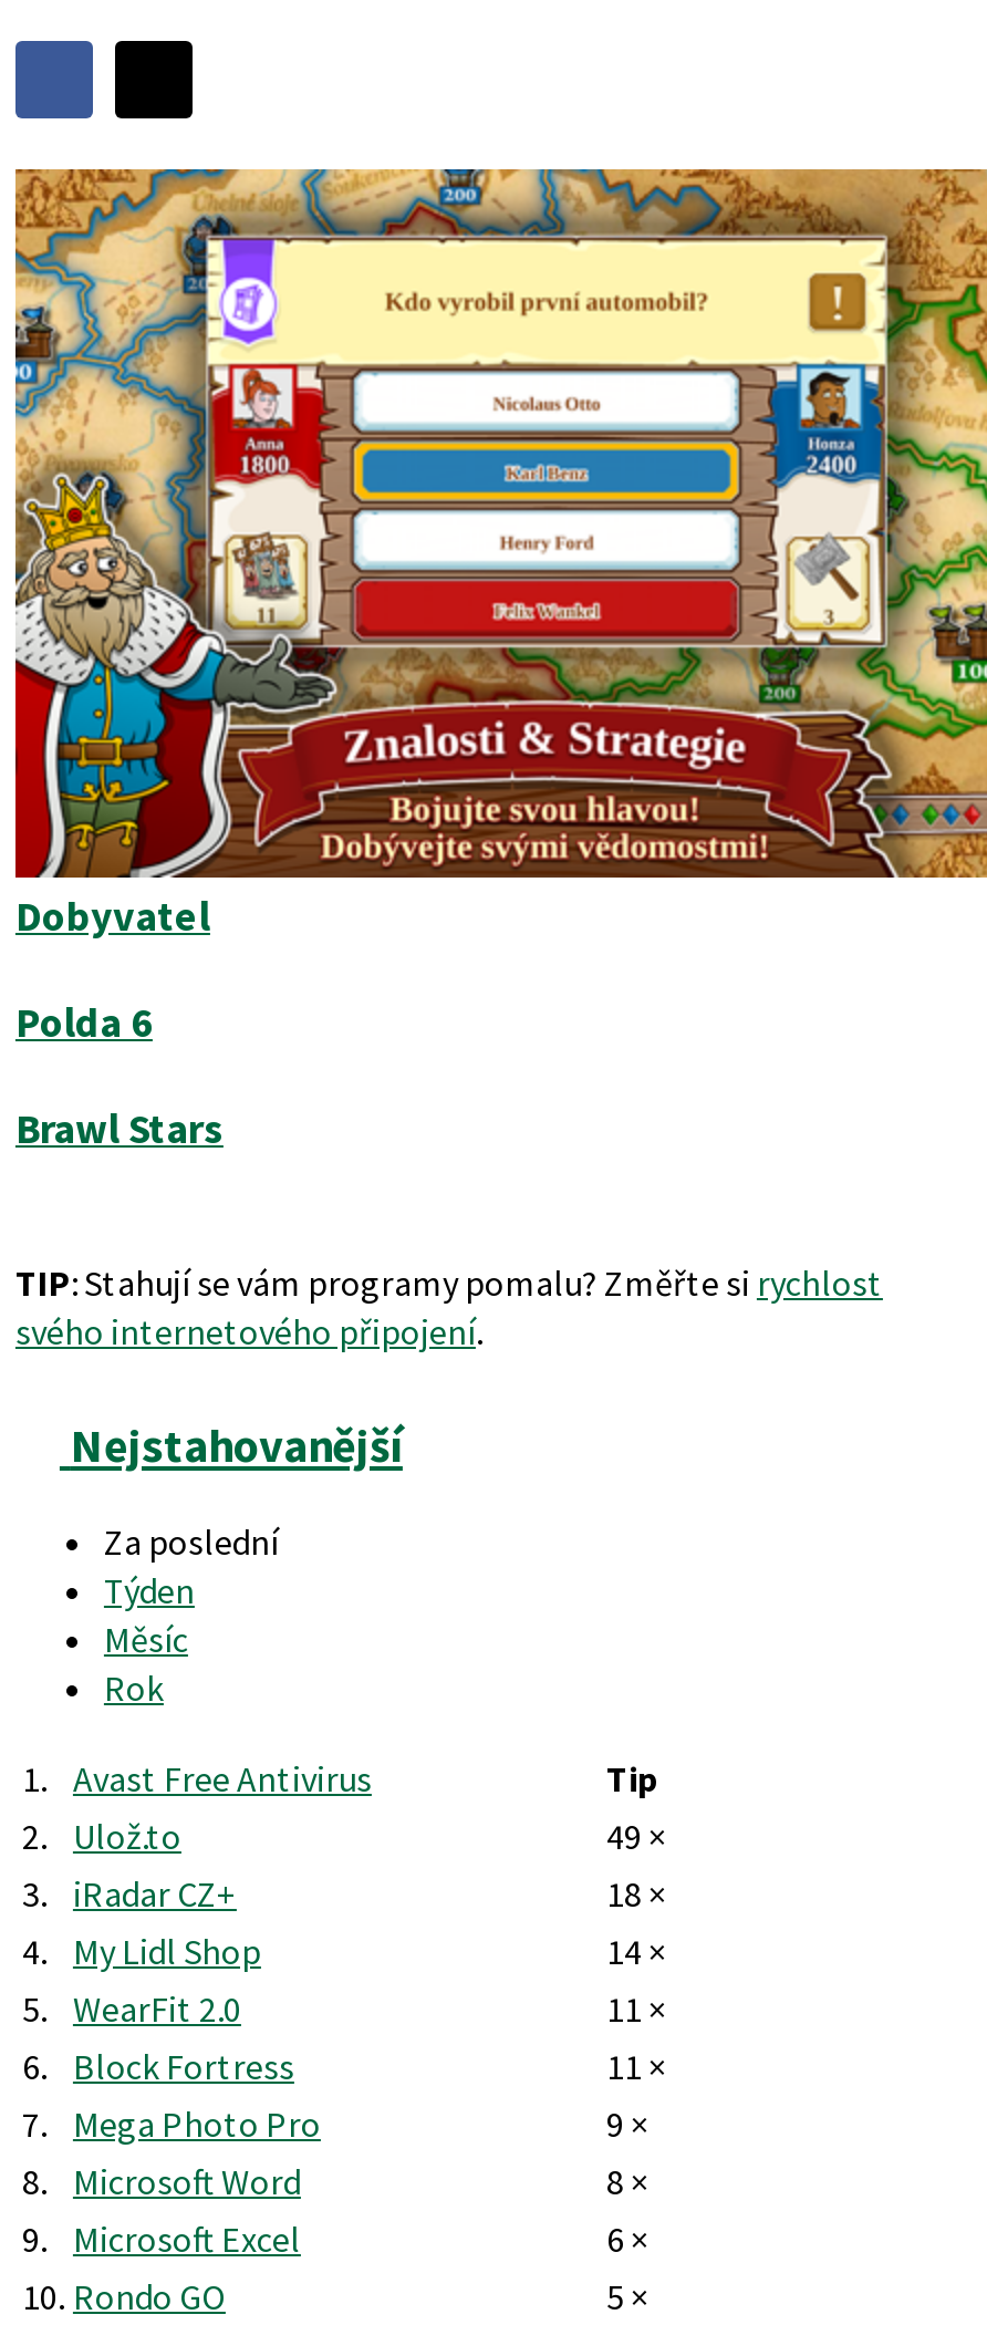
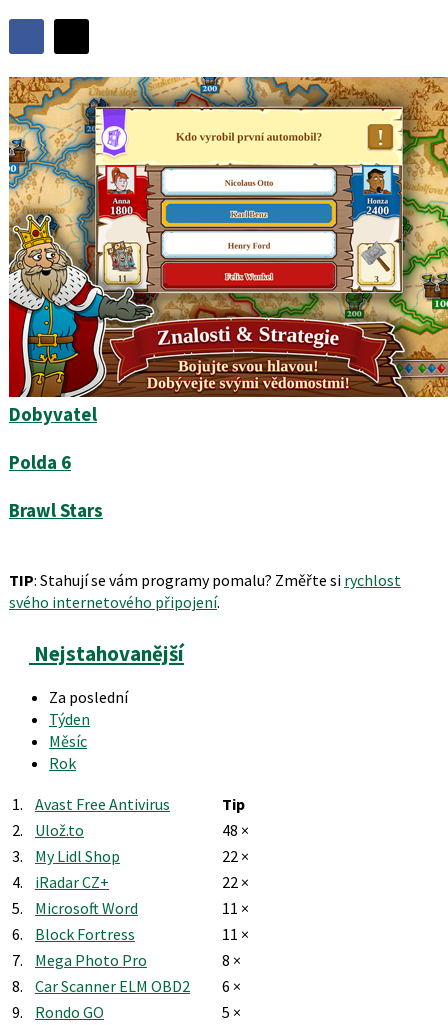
[22,1813,666,2030] 49 × | 3. iRadar CZ+ | 18 × | 4. My Lidl Shop | 14 × | 5. WearFit 2.0 -> [12,820,249,918] 48 × | 3. My Lidl Shop | 22 × | 4. iRadar CZ+ | 22 × | 5. Microsoft Word
[22,2101,648,2202] 9 × | 8. Microsoft Word -> none
[22,2216,301,2260] 9. Microsoft Excel -> [12,976,190,996] 8. Car Scanner ELM OBD2
[22,2273,226,2317] 10. Rondo GO -> [12,1002,104,1022] 9. Rondo GO

